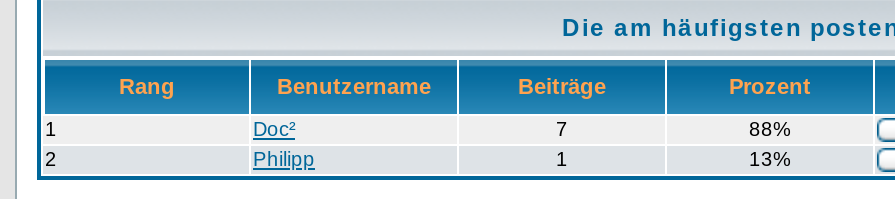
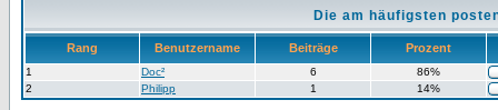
[556,118,568,140] 7 -> [310,66,316,78] 6
[749,118,791,140] 88% -> [417,66,440,78] 86%
[749,148,791,170] 13% -> [417,82,440,94] 14%

